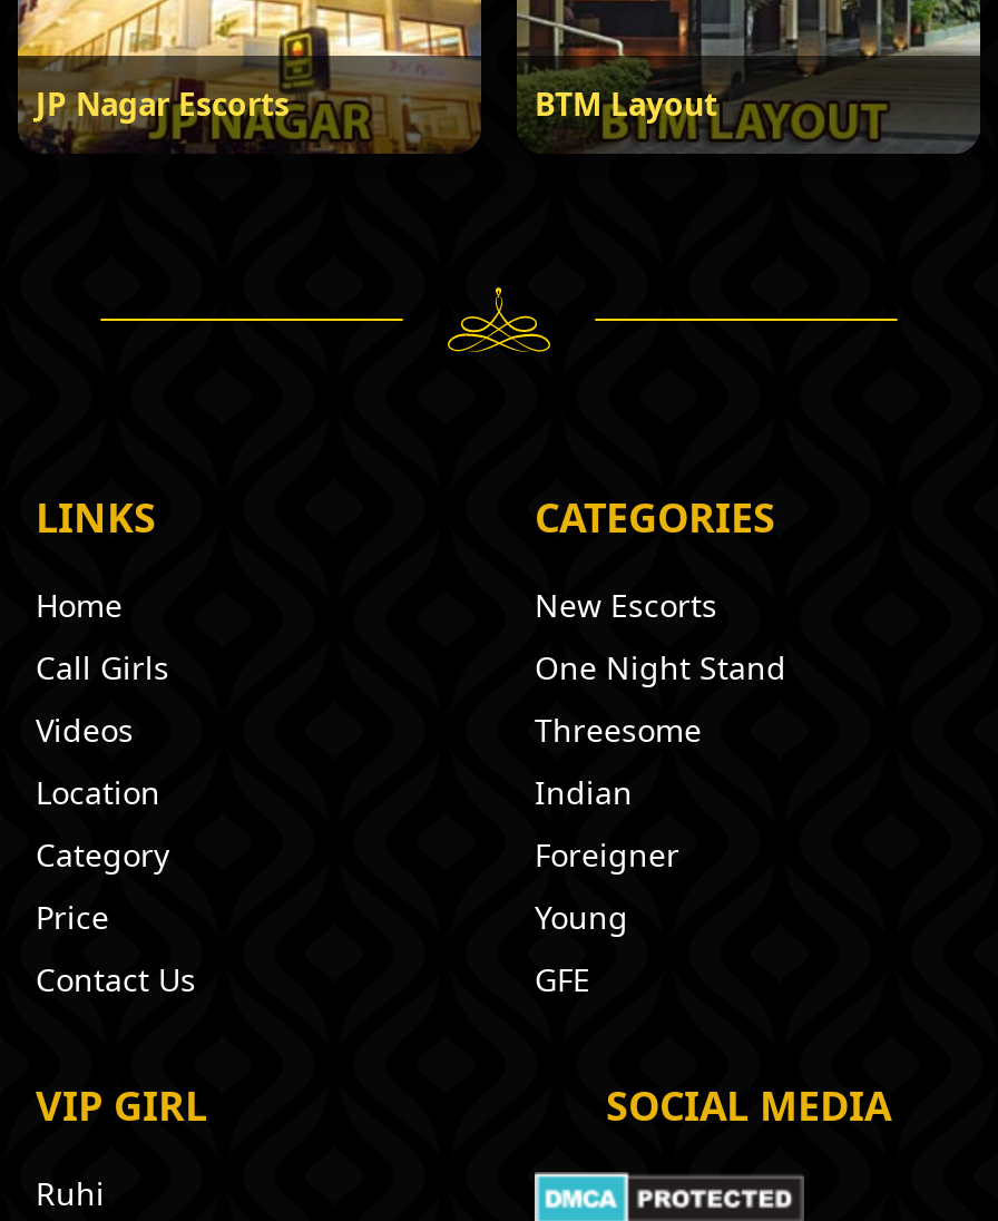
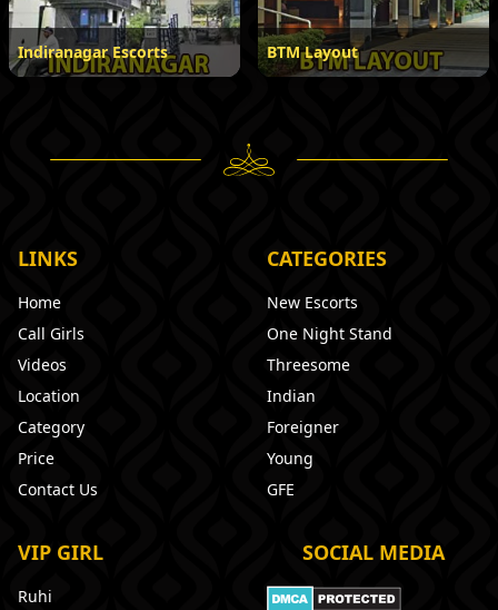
[36,83,290,125] JP Nagar Escorts -> [18,41,168,62] Indiranagar Escorts

